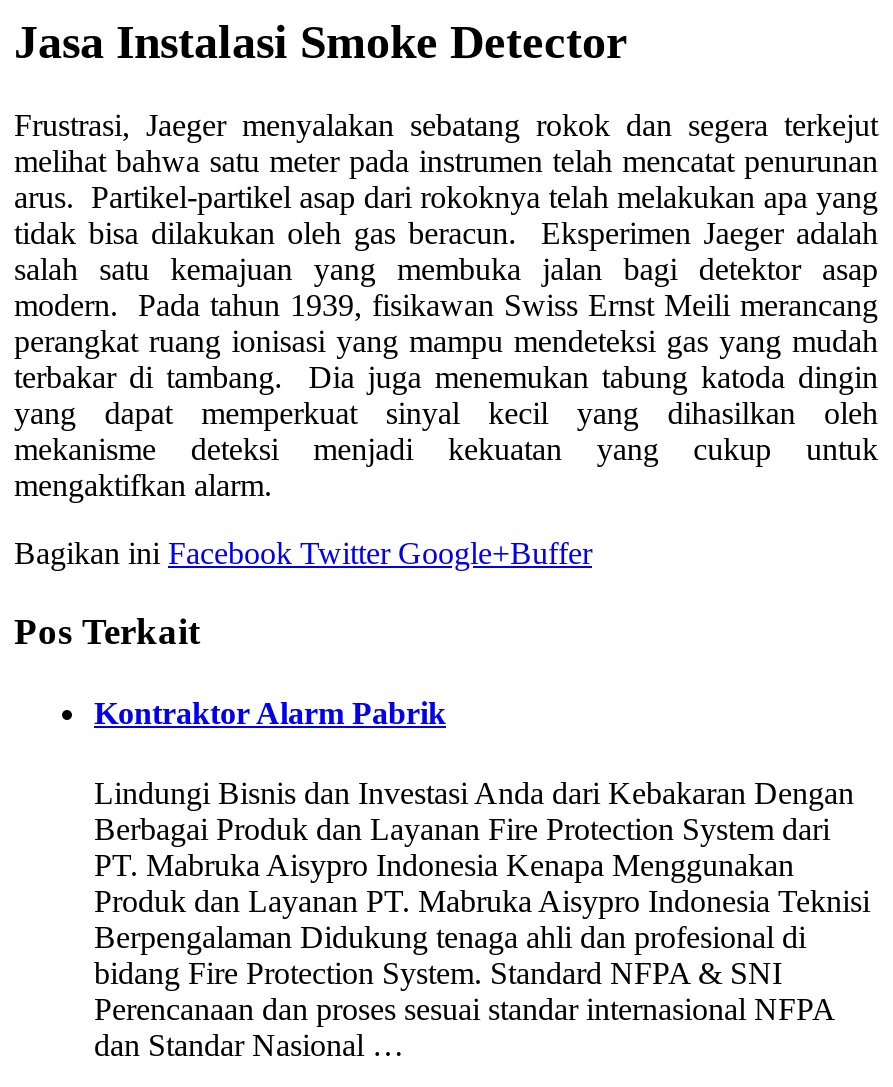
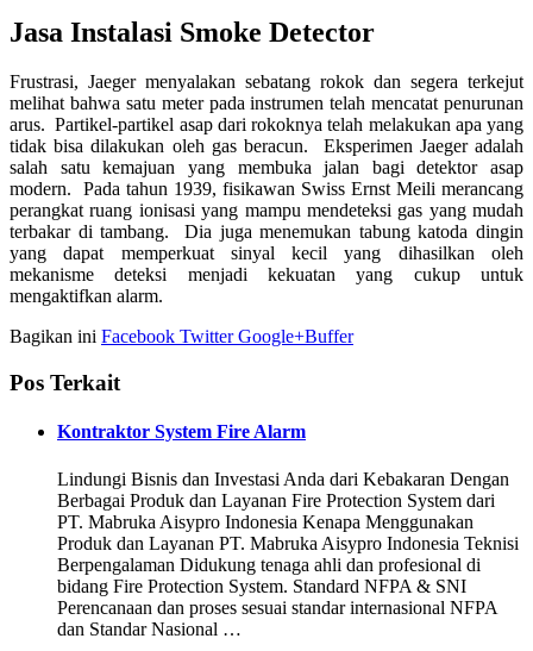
[94,697,446,731] Kontraktor Alarm Pabrik -> [57,422,306,442] Kontraktor System Fire Alarm

